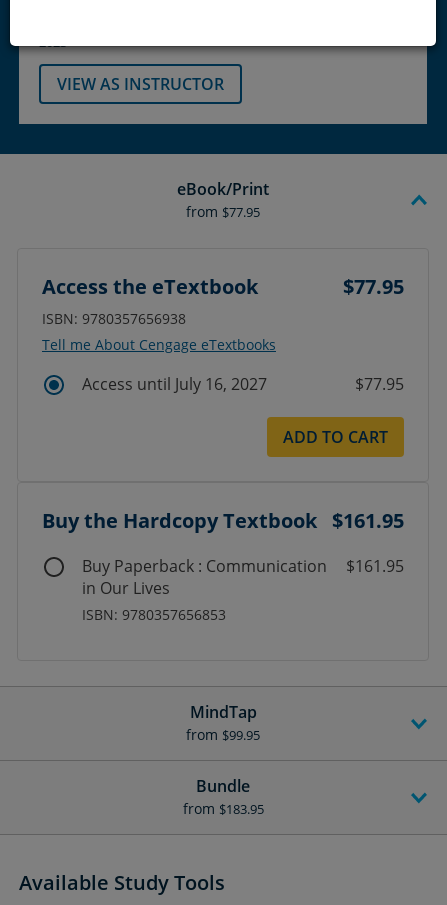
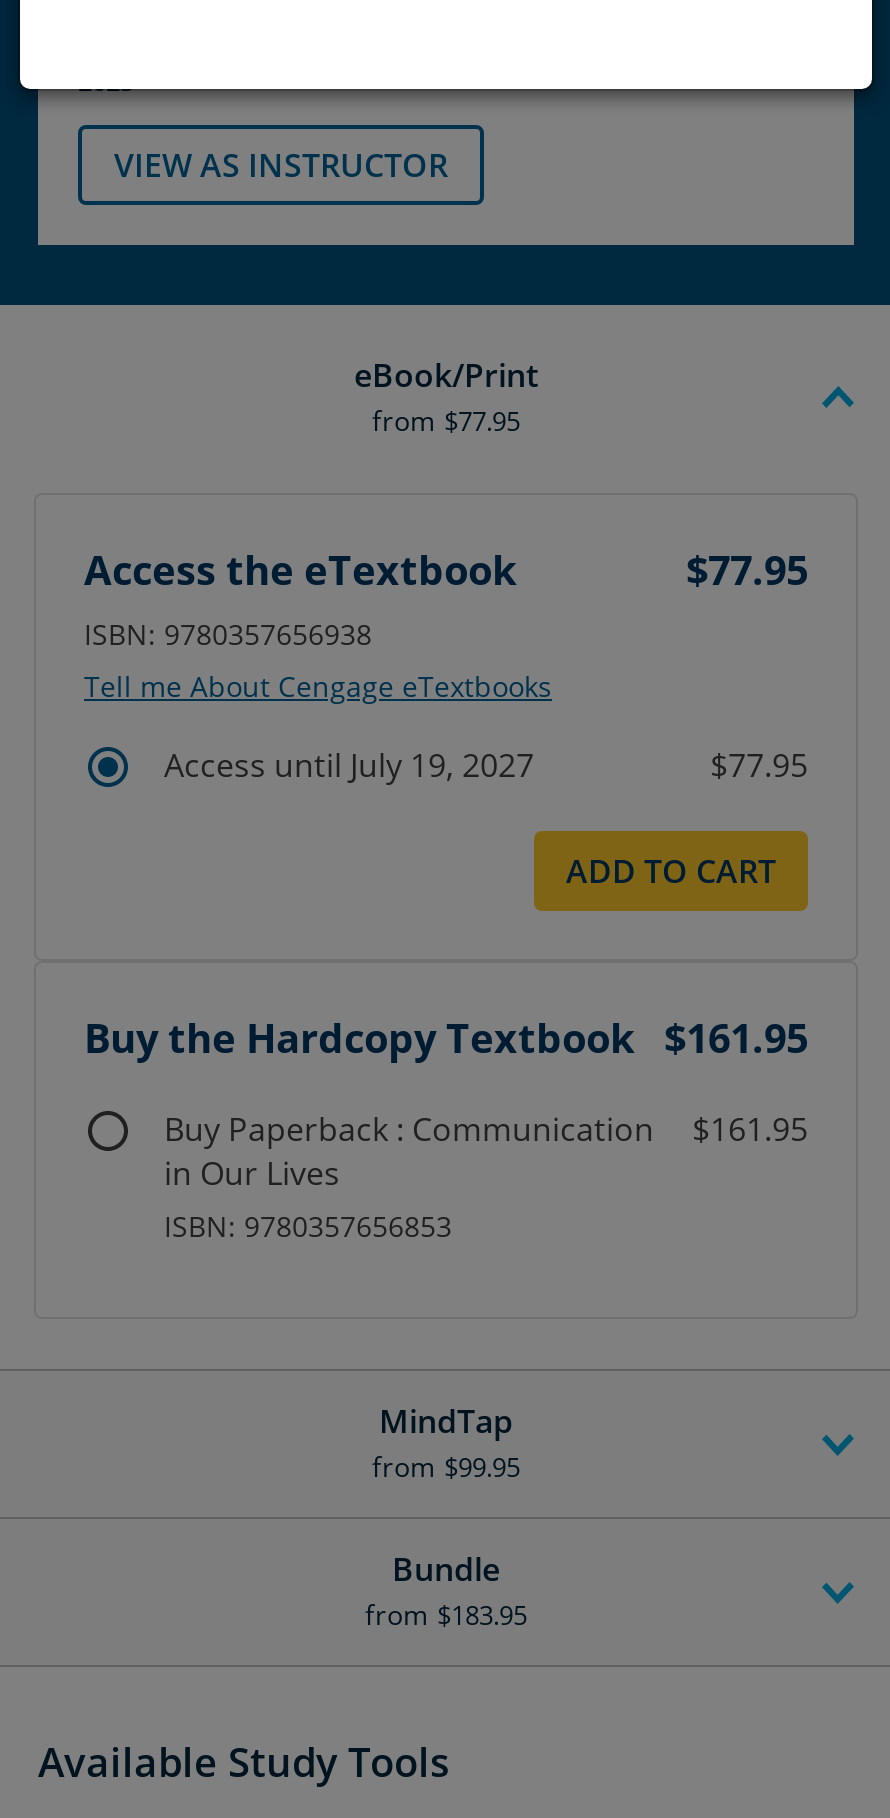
[82,373,267,395] Access until July 16, 2027 -> [164,742,534,786] Access until July 19, 2027

